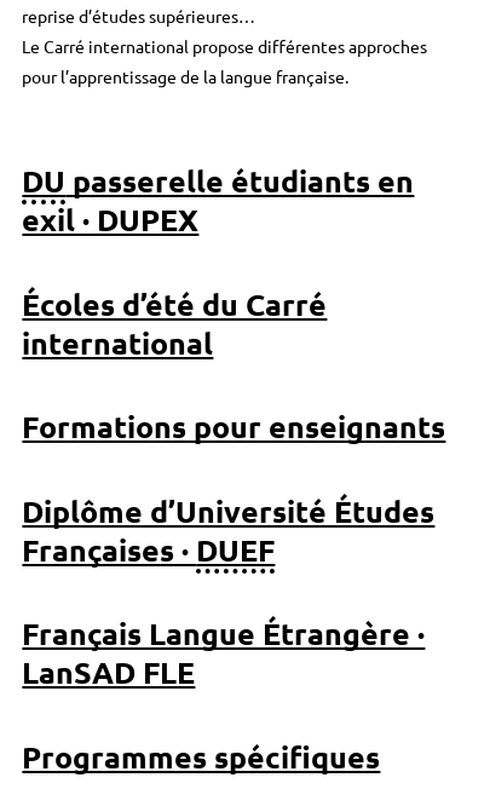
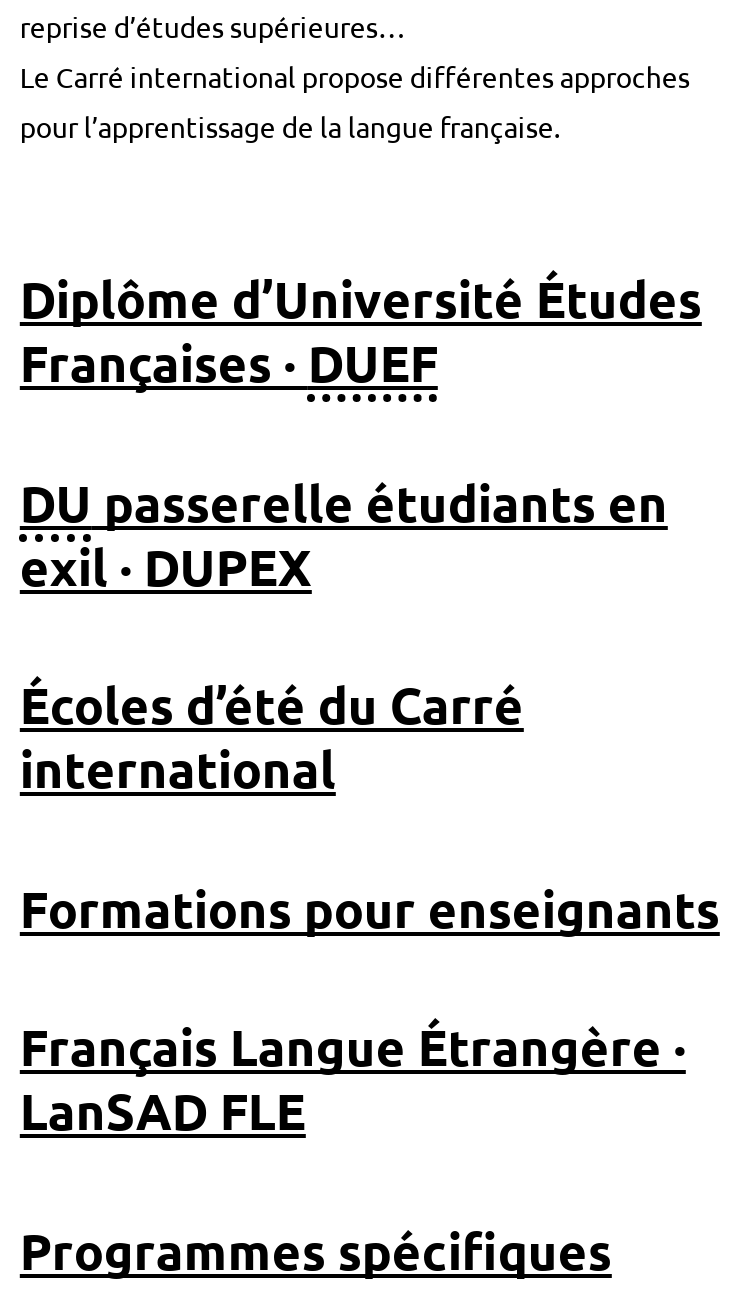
moved [22,161,446,446] -> [20,470,720,940]: DU passerelle étudiants en | exil · DUPEX | Écoles d’été du Carré | international | Formations pour enseignants
moved [22,491,435,569] -> [20,267,702,395]: Diplôme d’Université Études | Françaises · DUEF

